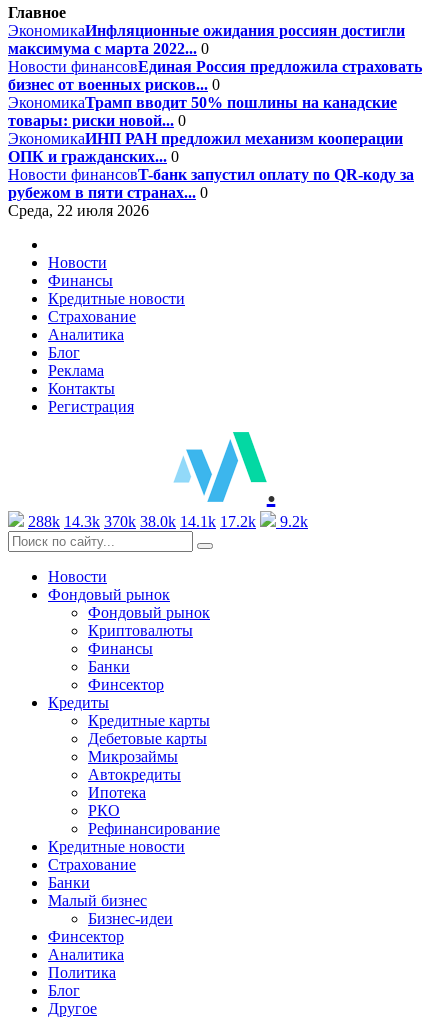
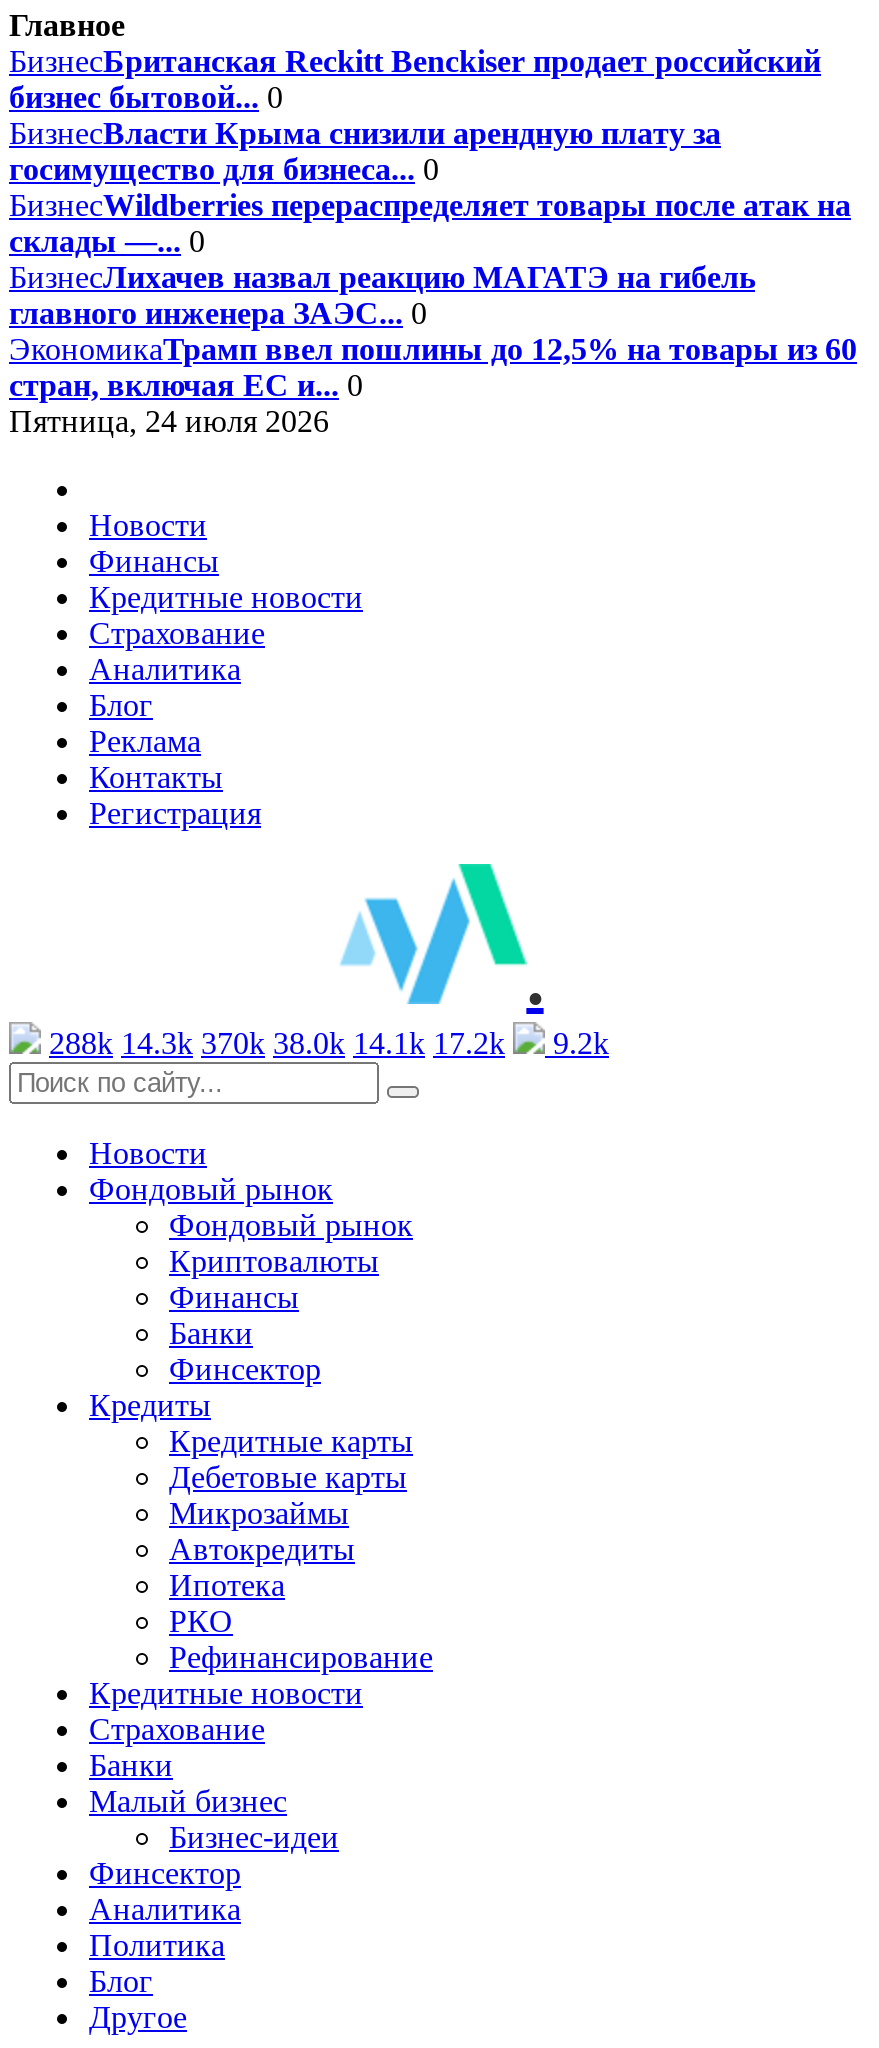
[8,22,422,219] ЭкономикаИнфляционные ожидания россиян достигли | максимума с марта 2022... 0 | Новости финансовЕдиная Россия предложила страховать | бизнес от военных рисков... 0 | ЭкономикаТрамп вводит 50% пошлины на канадские | товары: риски новой... 0 | ЭкономикаИНП РАН предложил механизм кооперации | ОПК и гражданских... 0 | Новости финансовT-банк запустил оплату по QR-коду за | рубежом в пяти странах... 0 | Среда, 22 июля 2026 -> [9,44,857,438] БизнесБританская Reckitt Benckiser продает российский | бизнес бытовой... 0 | БизнесВласти Крыма снизили арендную плату за | госимущество для бизнеса... 0 | БизнесWildberries перераспределяет товары после атак на | склады —... 0 | БизнесЛихачев назвал реакцию МАГАТЭ на гибель | главного инженера ЗАЭС... 0 | ЭкономикаТрамп ввел пошлины до 12,5% на товары из 60 | стран, включая ЕС и... 0 | Пятница, 24 июля 2026

